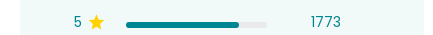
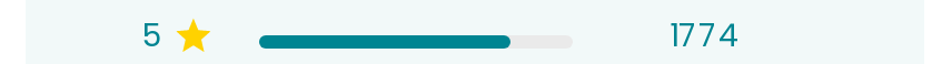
[310,12,340,32] 1773 -> [670,13,741,57] 1774

